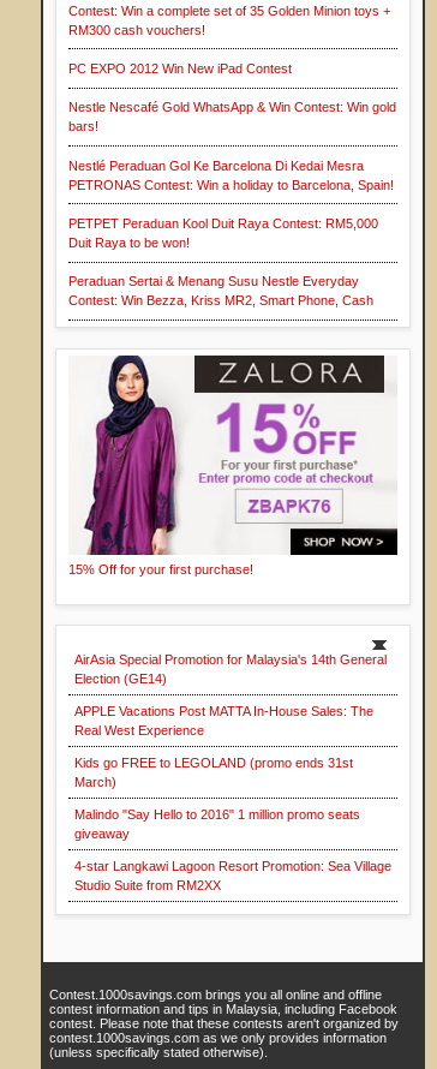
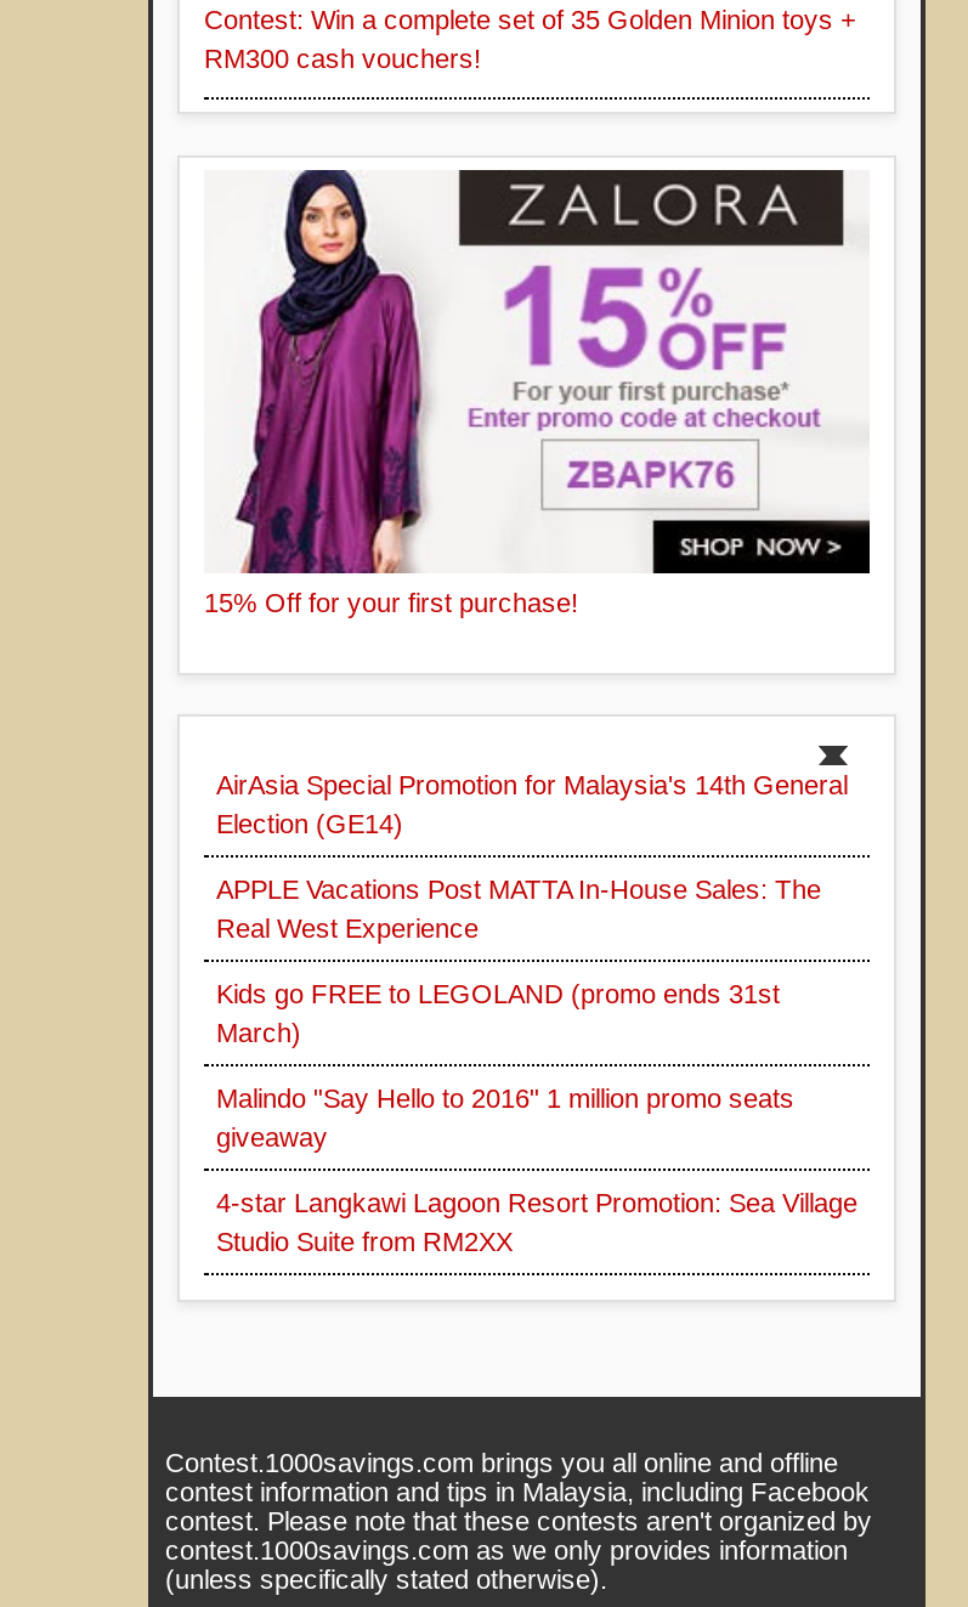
[68,61,396,308] PC EXPO 2012 Win New iPad Contest | Nestle Nescafé Gold WhatsApp & Win Contest: Win gold | bars! | Nestlé Peraduan Gol Ke Barcelona Di Kedai Mesra | PETRONAS Contest: Win a holiday to Barcelona, Spain! | PETPET Peraduan Kool Duit Raya Contest: RM5,000 | Duit Raya to be won! | Peraduan Sertai & Menang Susu Nestle Everyday | Contest: Win Bezza, Kriss MR2, Smart Phone, Cash -> none

